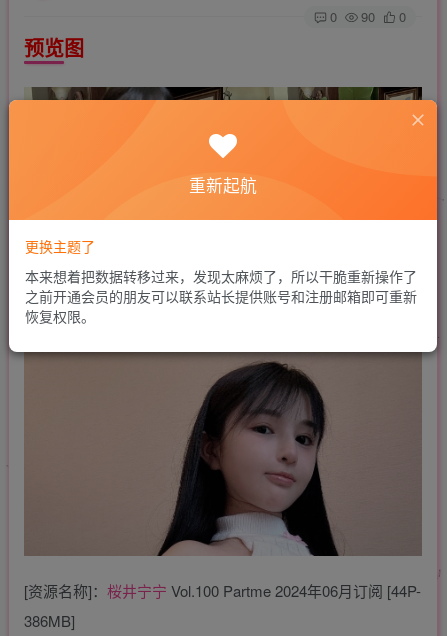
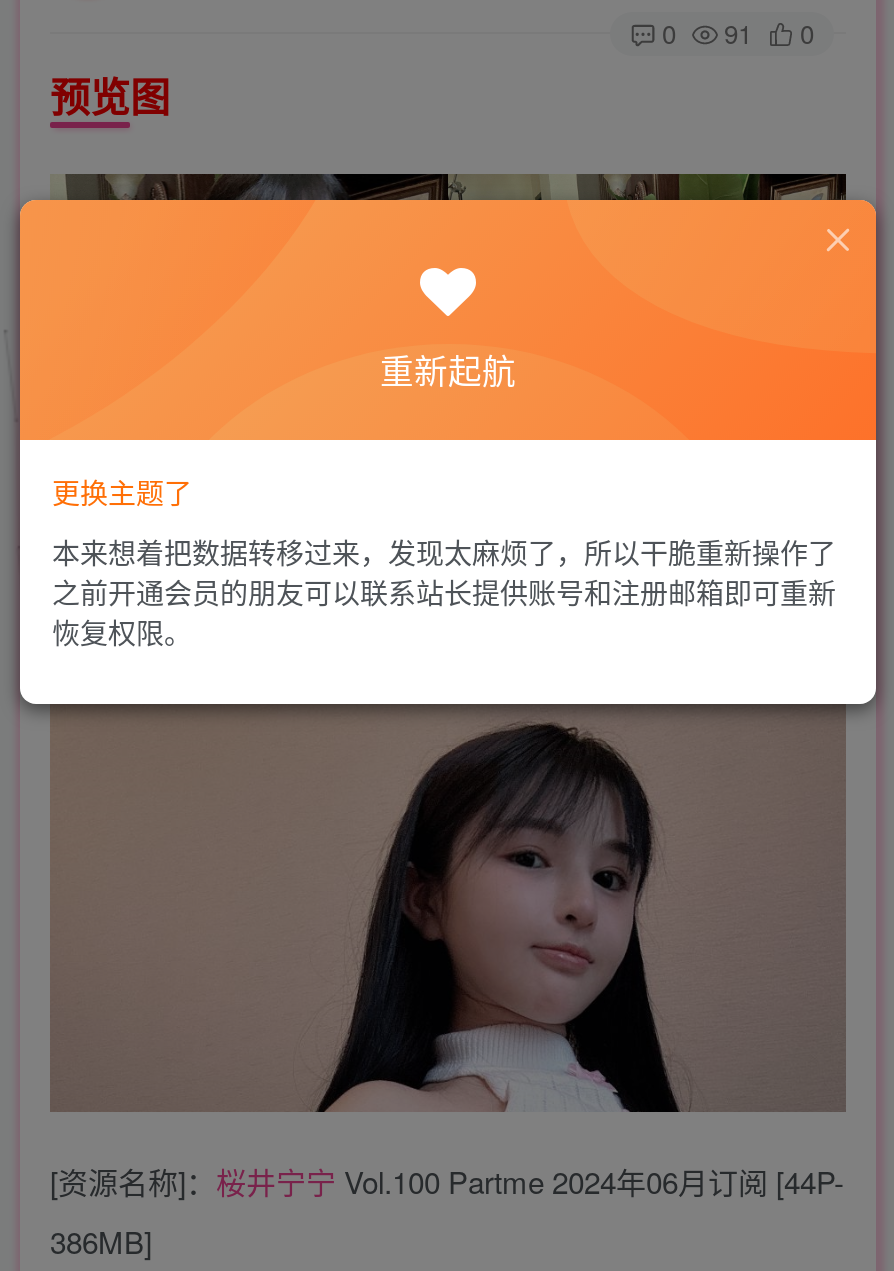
[330,7,406,26] 0 90 0 -> [662,14,814,52] 0 91 0

